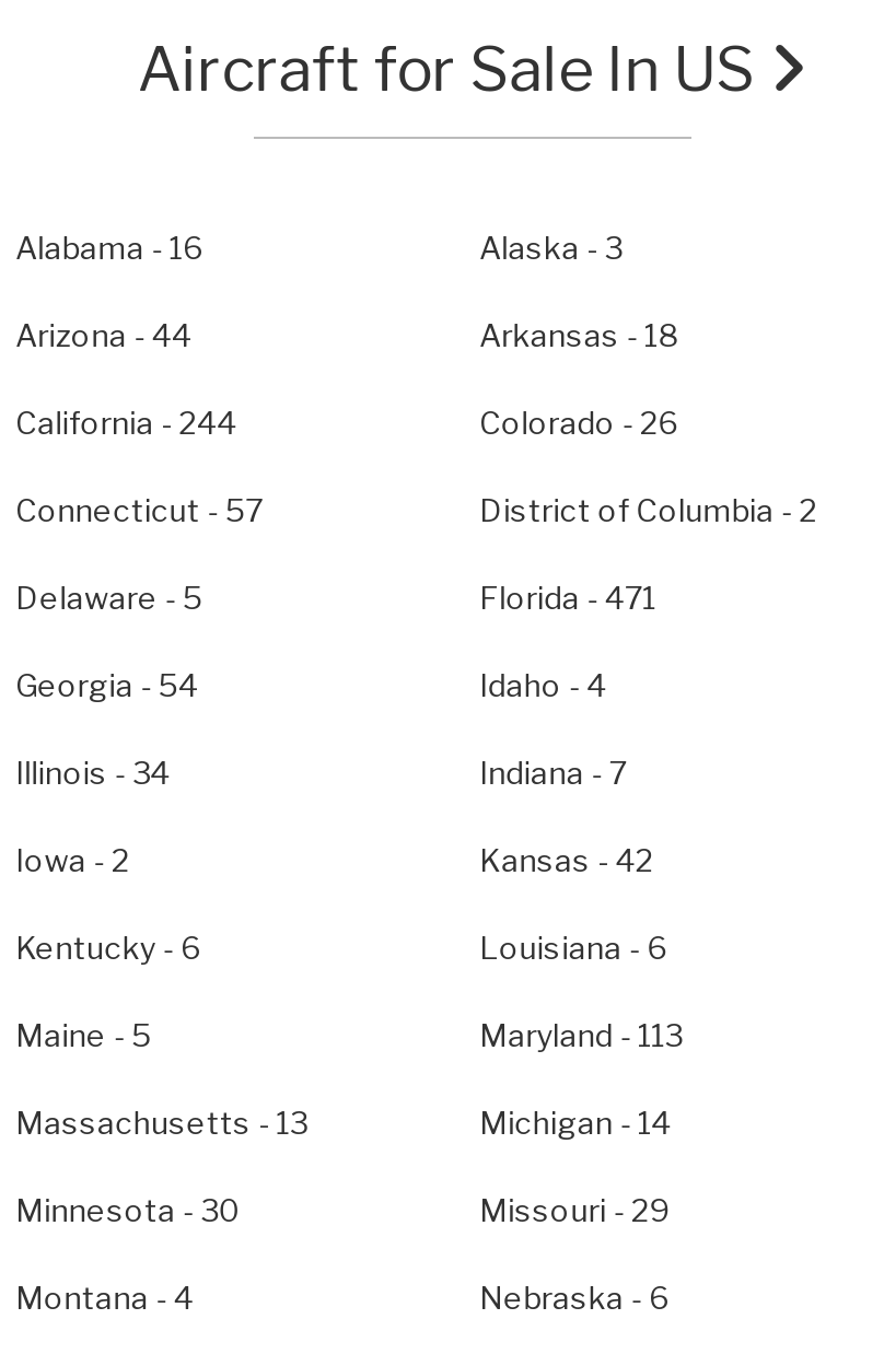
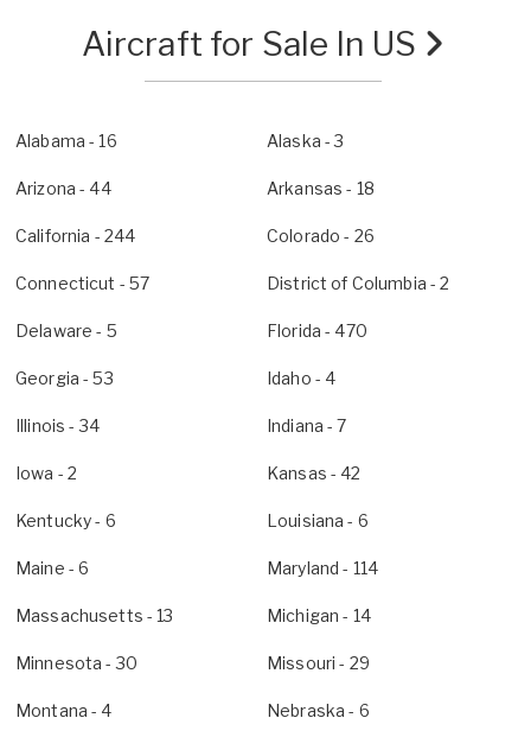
[479,578,656,615] Florida - 471 -> [267,320,367,340] Florida - 470
[15,665,198,702] Georgia - 54 -> [15,367,113,388] Georgia - 53
[15,1015,151,1052] Maine - 5 -> [15,557,89,577] Maine - 6
[479,1015,682,1052] Maryland - 113 -> [267,557,378,577] Maryland - 114

